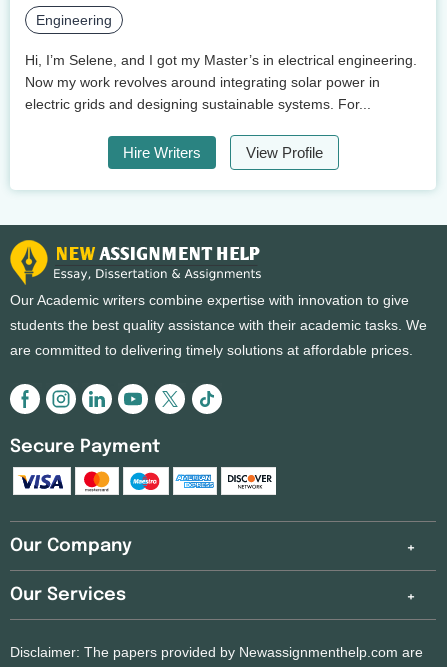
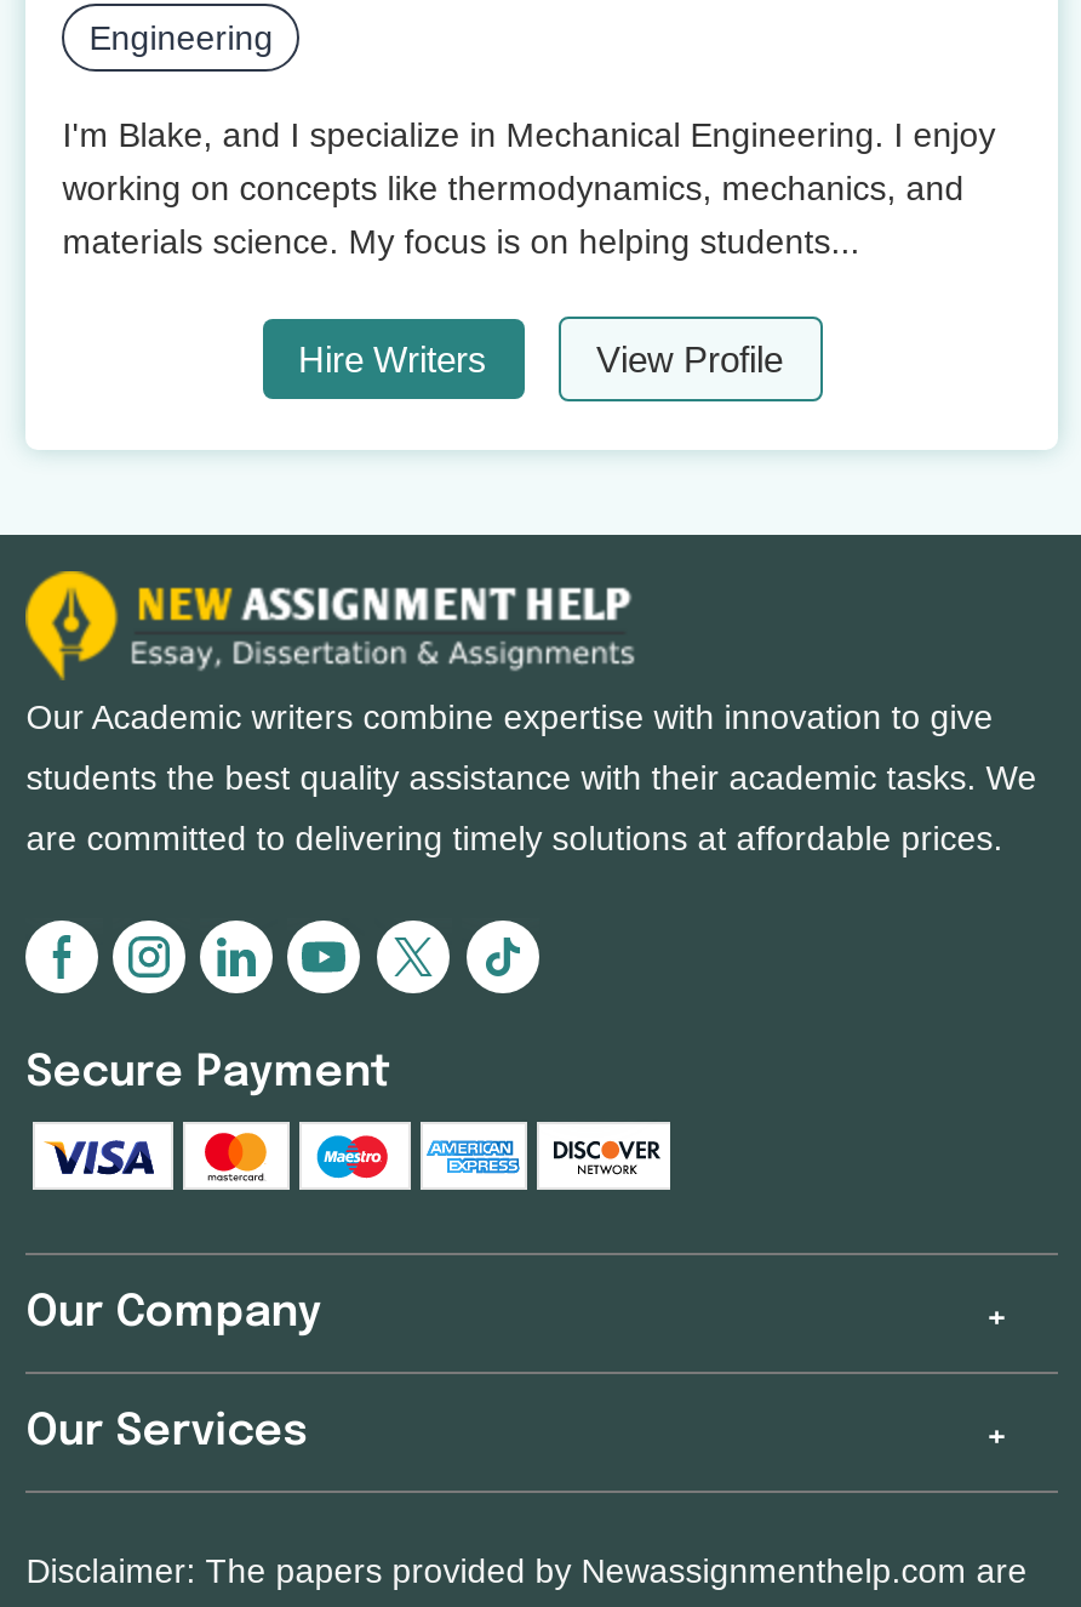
[25,52,417,112] Hi, I’m Selene, and I got my Master’s in electrical engineering. | Now my work revolves around integrating solar power in | electric grids and designing sustainable systems. For... -> [62,115,995,261] I'm Blake, and I specialize in Mechanical Engineering. I enjoy | working on concepts like thermodynamics, mechanics, and | materials science. My focus is on helping students...

